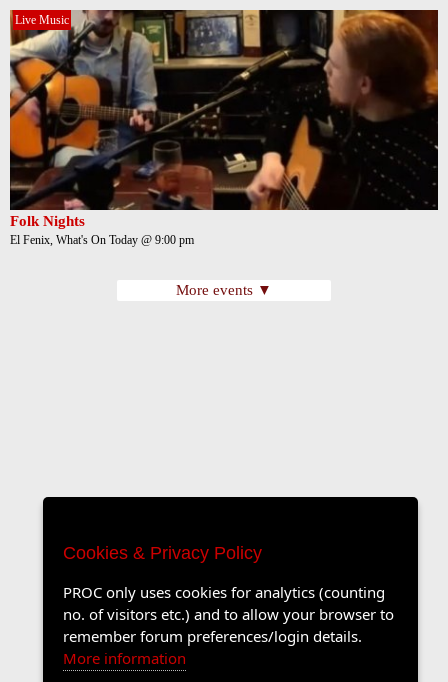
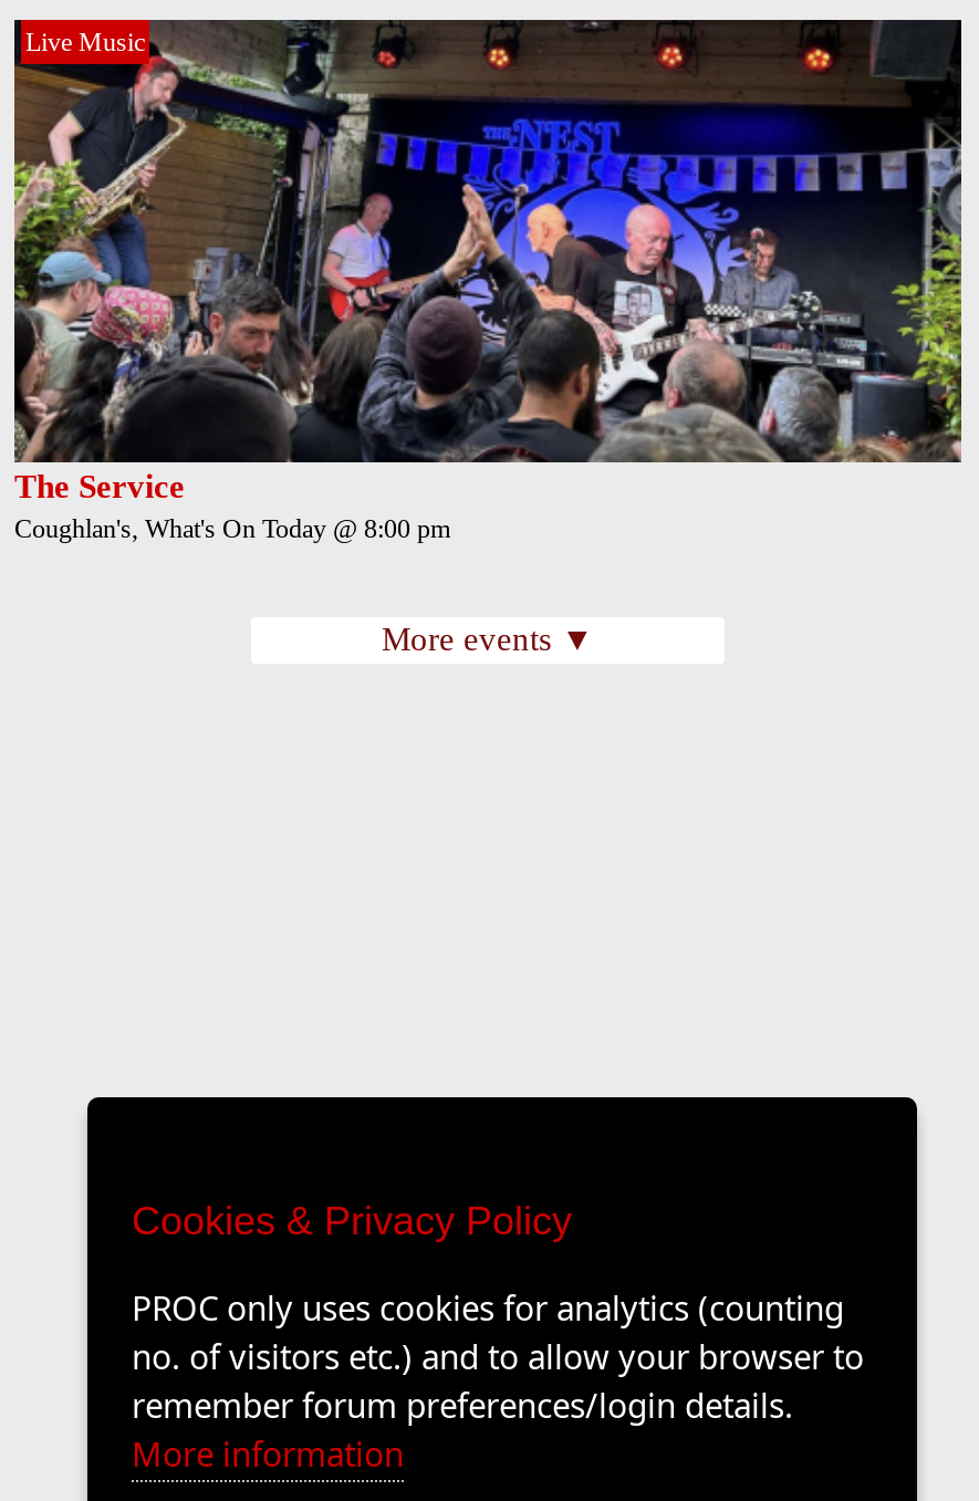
[9,9,439,247] [image] | Folk Nights | El Fenix, What's On Today @ 9:00 pm -> [12,18,964,545] [image] | The Service | Coughlan's, What's On Today @ 8:00 pm

